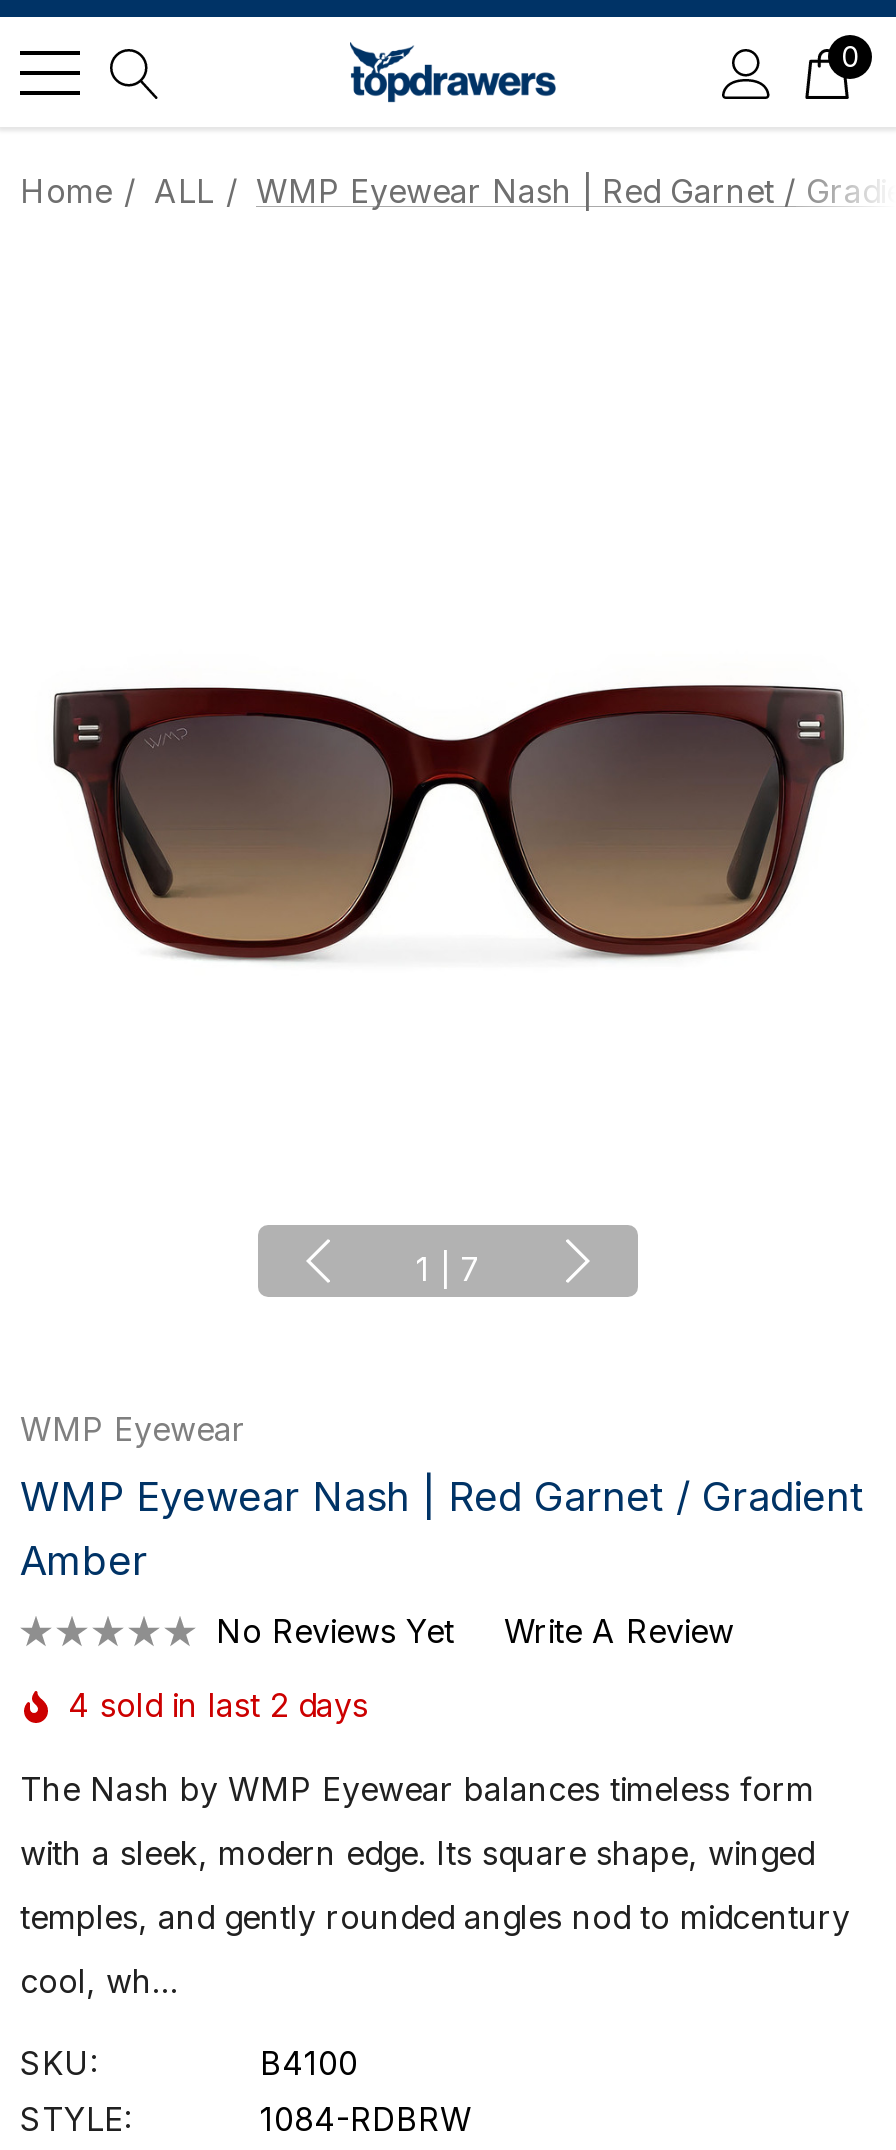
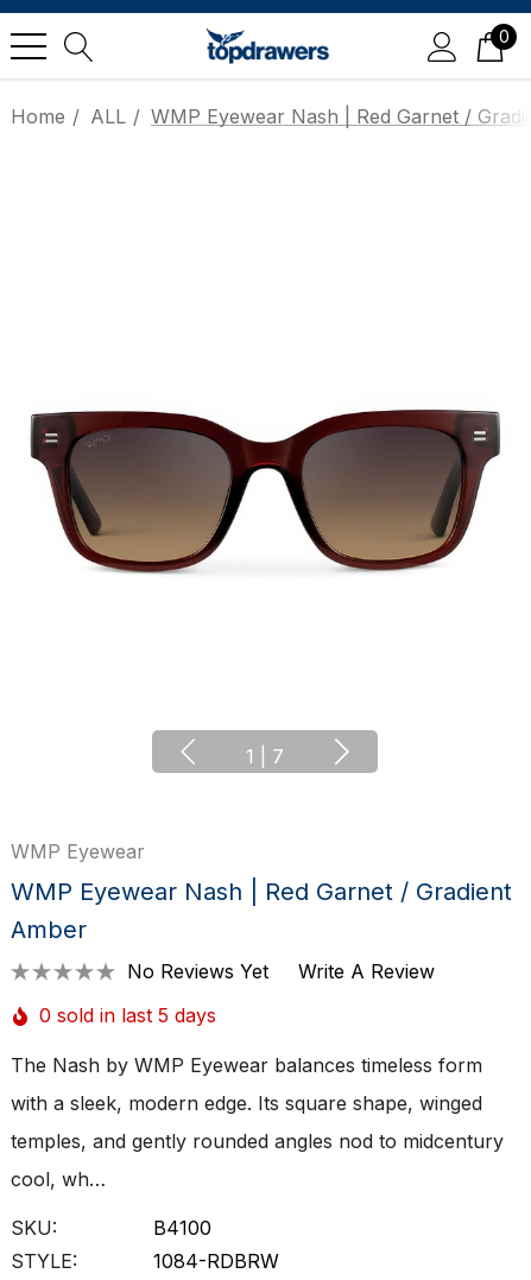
[68,1685,368,1725] 4 sold in last 2 days -> [39,1003,216,1027] 0 sold in last 5 days

